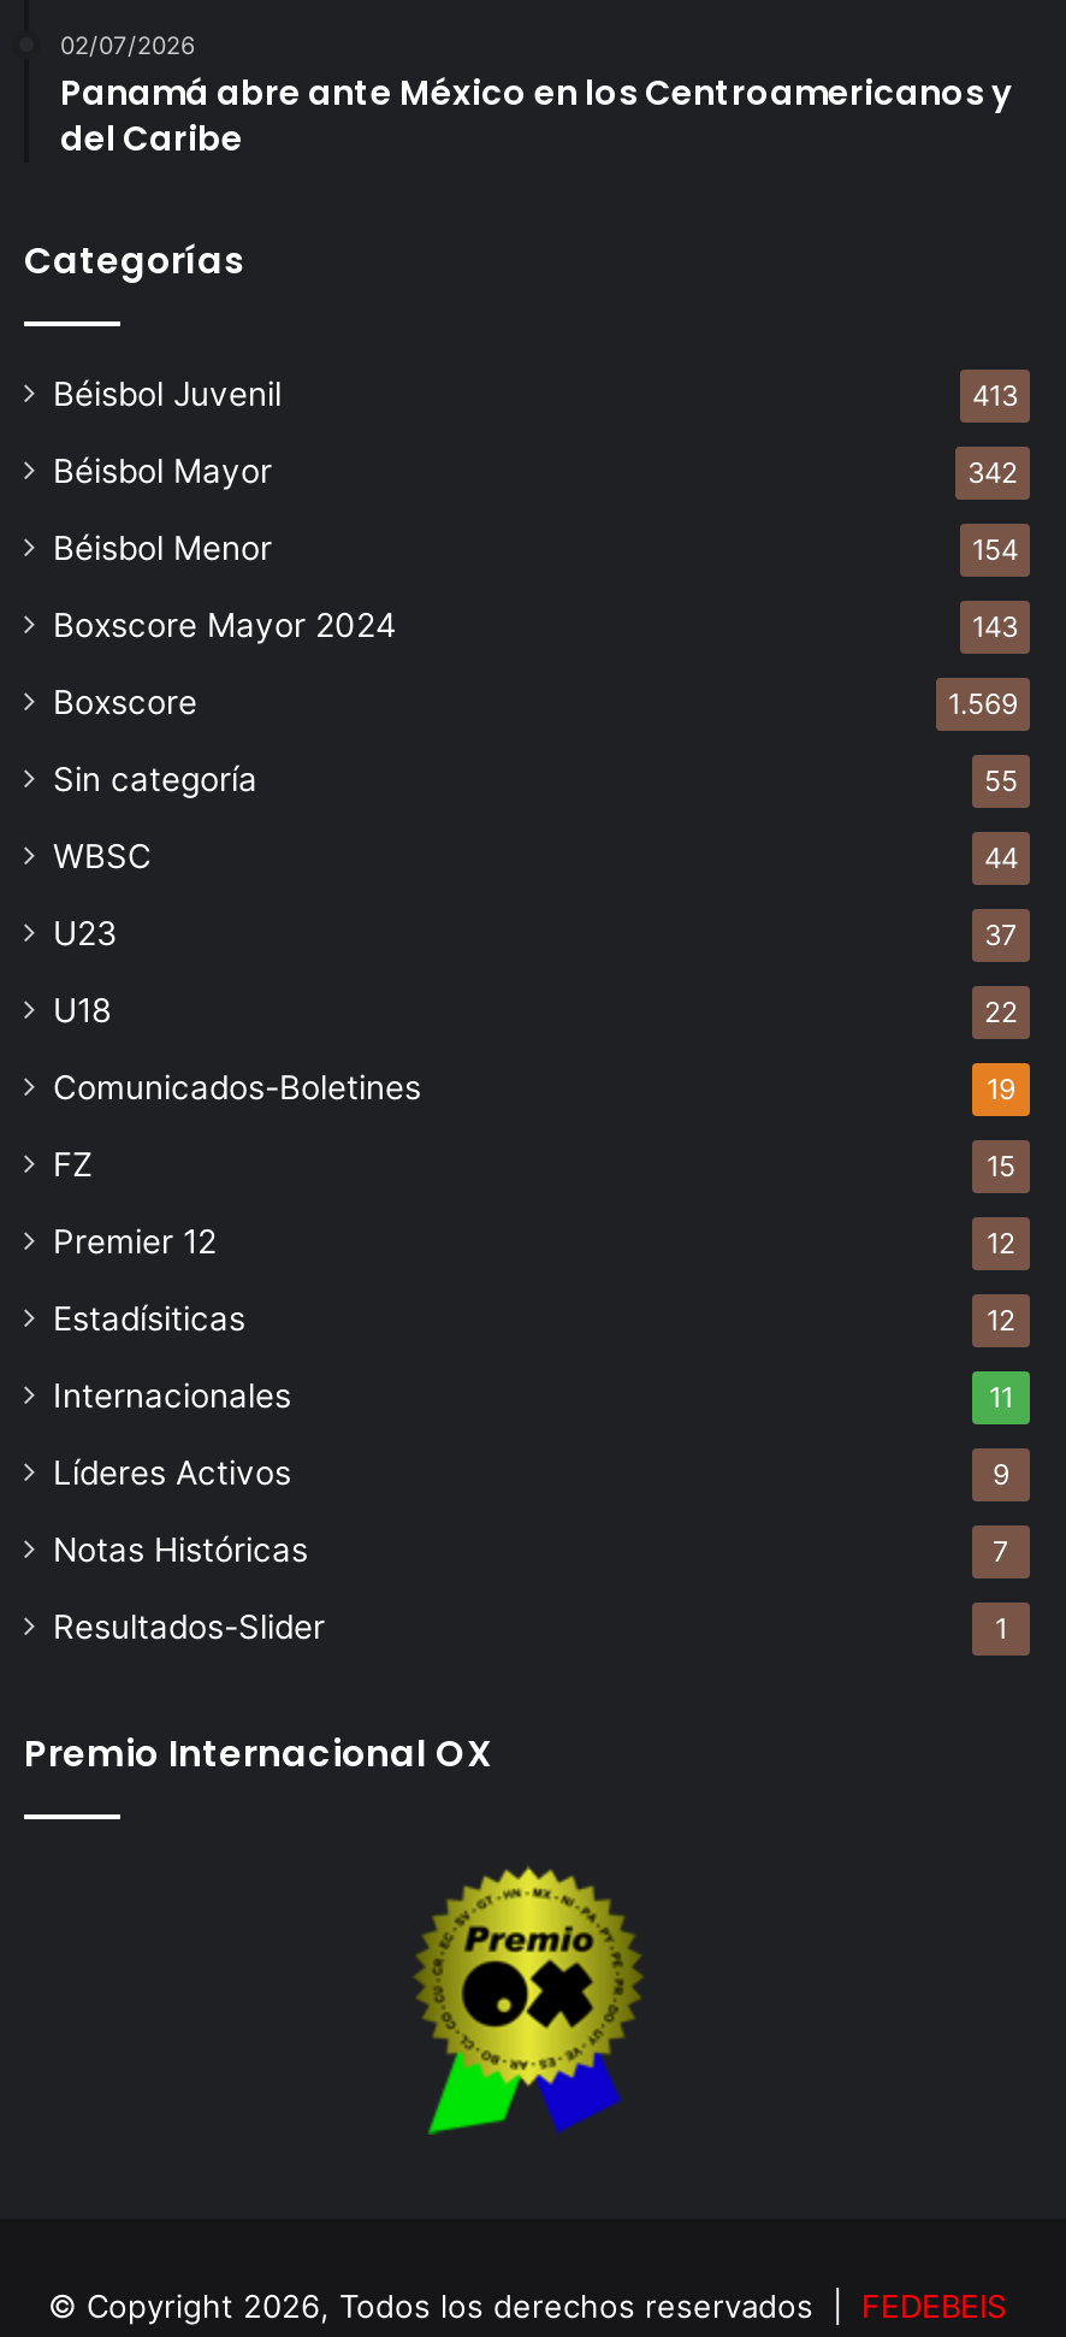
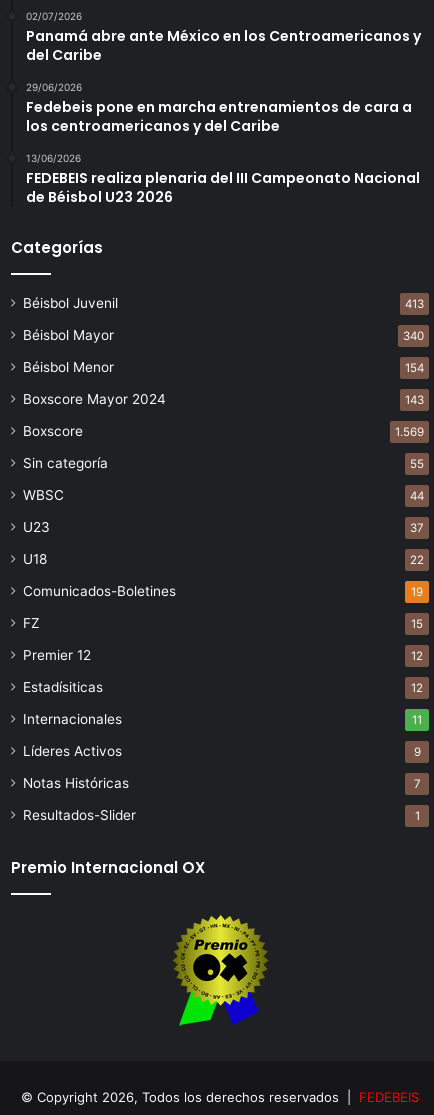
none -> [26,81,420,207] 29/06/2026 | Fedebeis pone en marcha entrenamientos de cara a | los centroamericanos y del Caribe | 13/06/2026 | FEDEBEIS realiza plenaria del III Campeonato Nacional | de Béisbol U23 2026
[967,455,1018,489] 342 -> [403,329,424,343] 340

